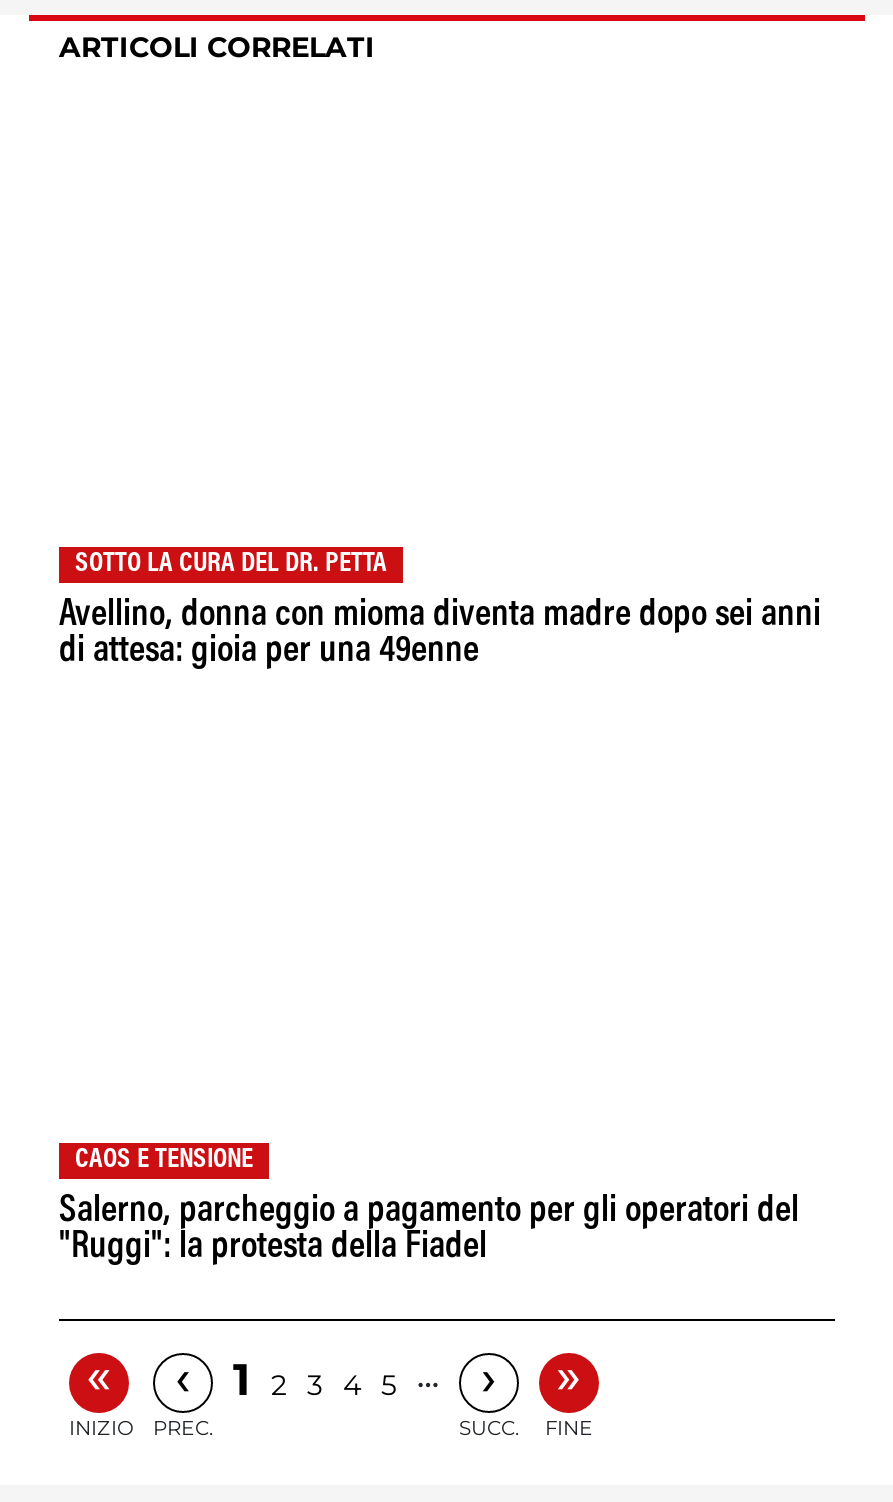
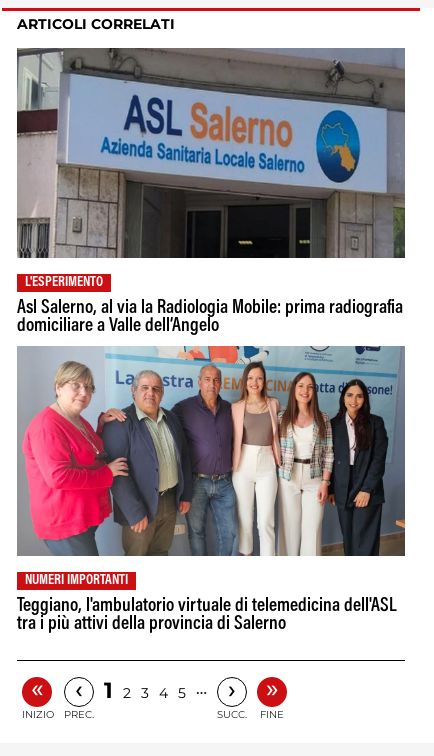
none -> [16,47,406,259] [image]
none -> [16,345,406,557] [image]
[75,552,387,580] SOTTO LA CURA DEL DR. PETTA -> [25,276,103,290] L'ESPERIMENTO
[59,598,821,672] Avellino, donna con mioma diventa madre dopo sei anni | di attesa: gioia per una 49enne -> [17,299,403,336] Asl Salerno, al via la Radiologia Mobile: prima radiografia | domiciliare a Valle dell’Angelo
[75,1148,253,1176] CAOS E TENSIONE -> [25,574,128,588] NUMERI IMPORTANTI
[59,1194,799,1268] Salerno, parcheggio a pagamento per gli operatori del | "Ruggi": la protesta della Fiadel -> [17,597,397,634] Teggiano, l'ambulatorio virtuale di telemedicina dell'ASL | tra i più attivi della provincia di Salerno

